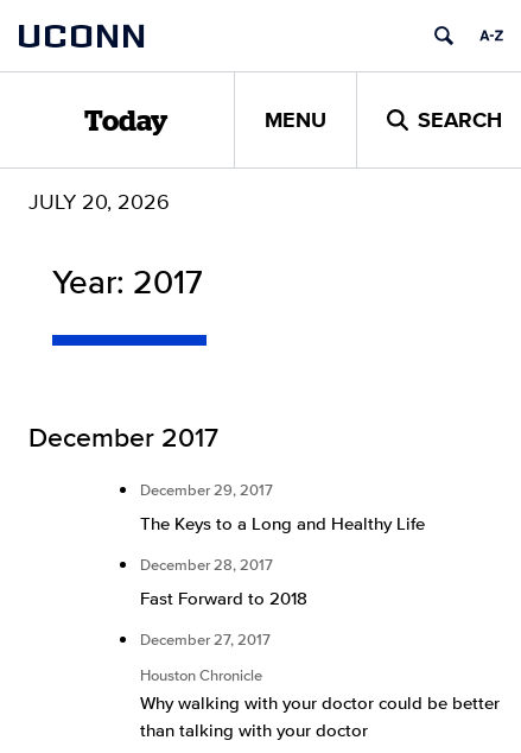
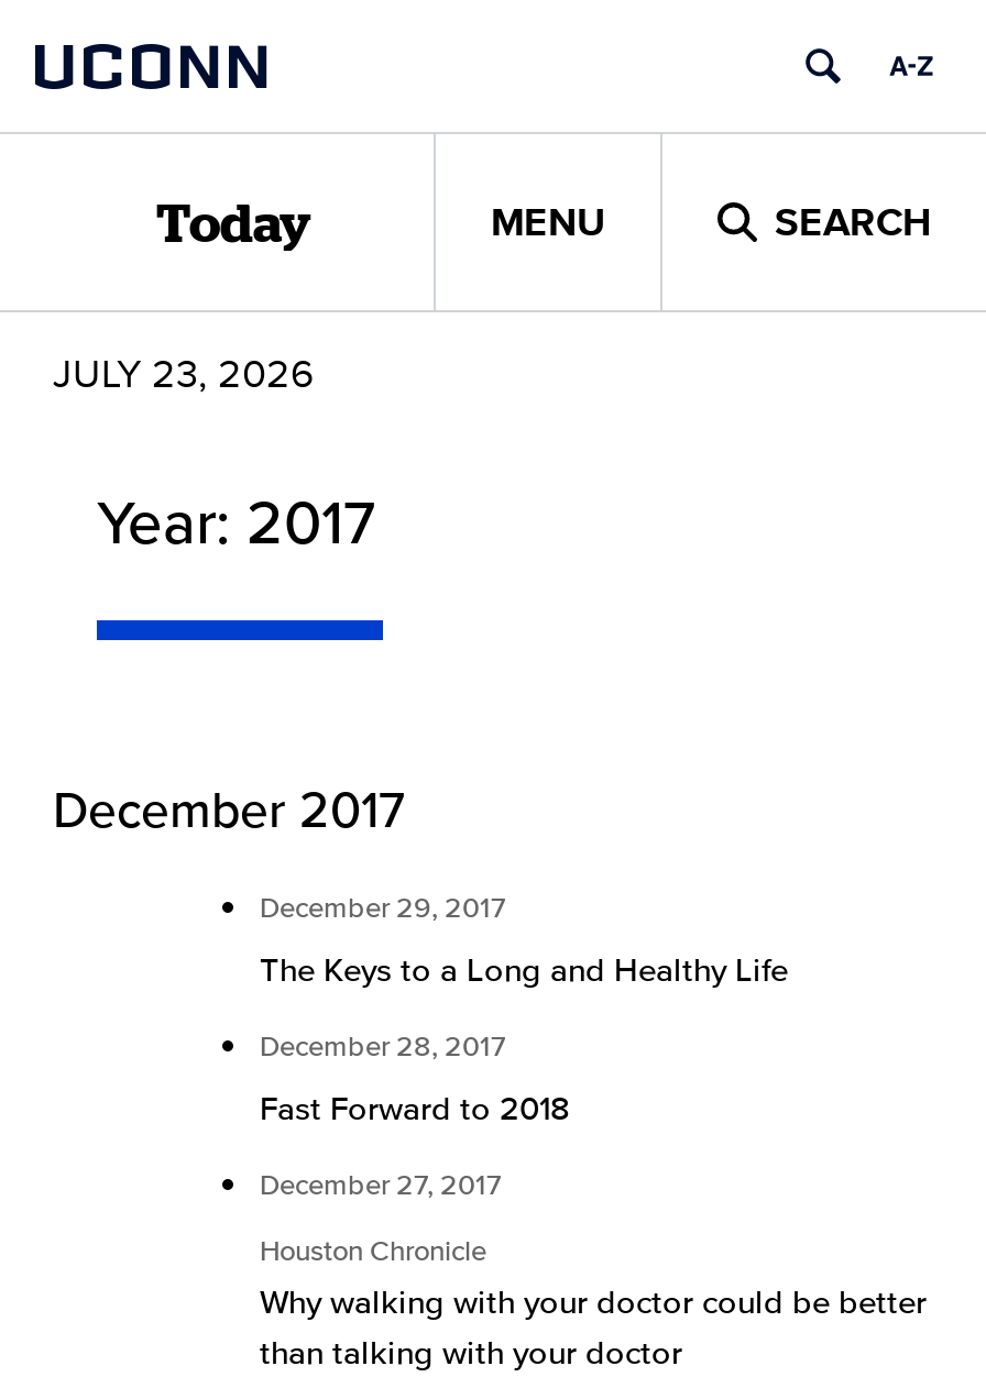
[28,186,170,216] JULY 20, 2026 -> [53,345,315,400] JULY 23, 2026

